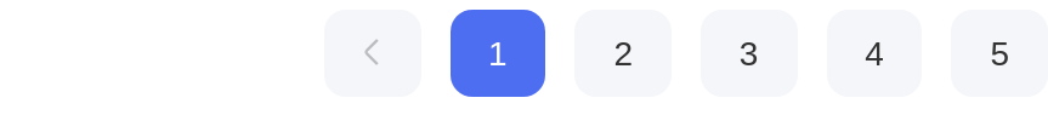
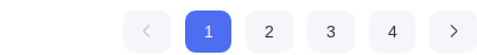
[990,33,1010,71] 5 -> none

